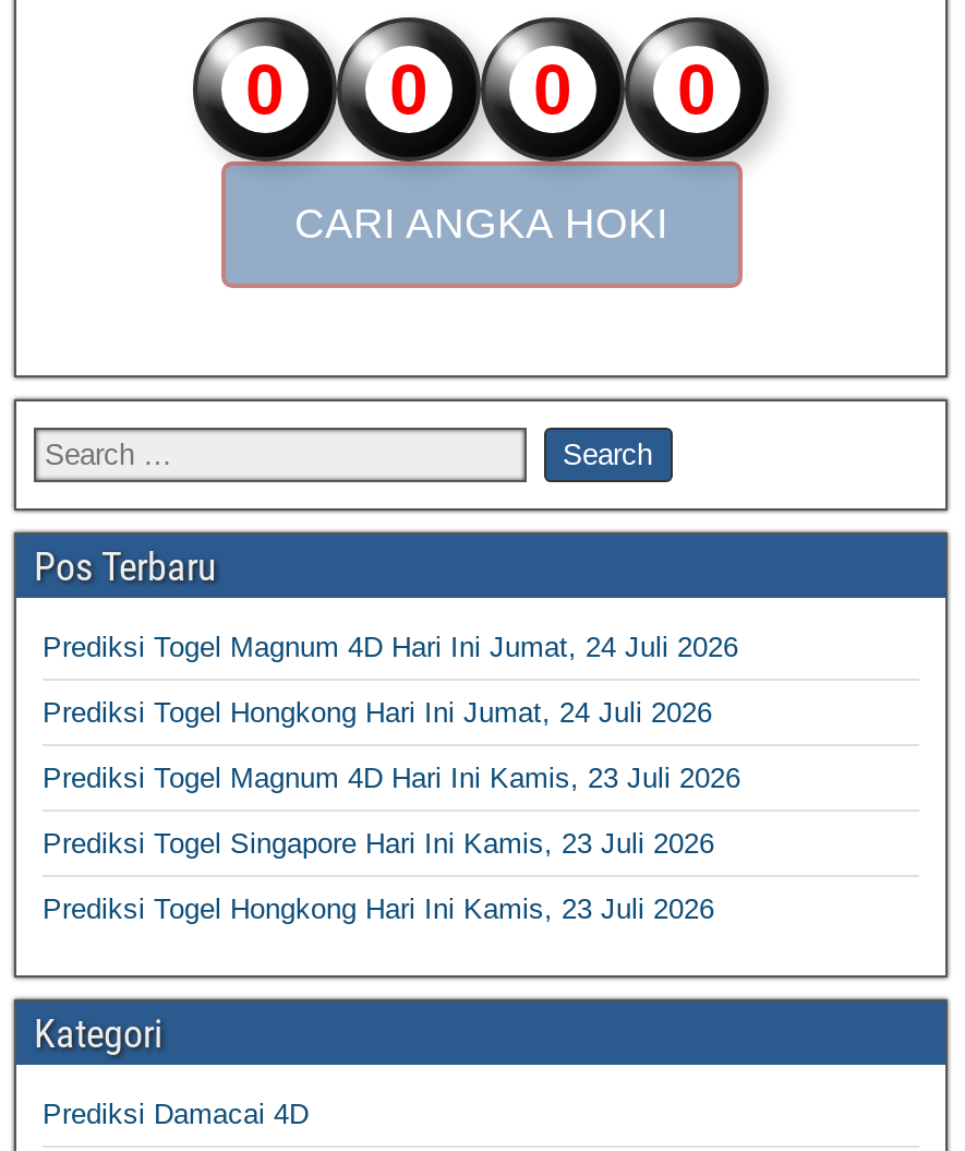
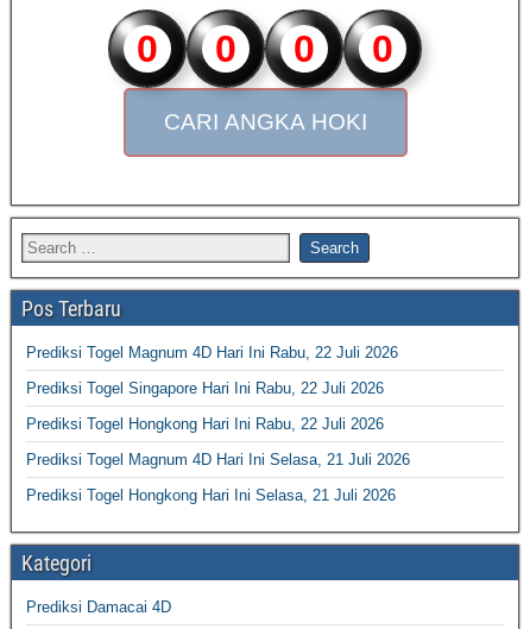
[43,631,738,663] Prediksi Togel Magnum 4D Hari Ini Jumat, 24 Juli 2026 -> [26,344,398,361] Prediksi Togel Magnum 4D Hari Ini Rabu, 22 Juli 2026
[43,696,712,729] Prediksi Togel Hongkong Hari Ini Jumat, 24 Juli 2026 -> [26,379,384,397] Prediksi Togel Singapore Hari Ini Rabu, 22 Juli 2026
[43,762,740,794] Prediksi Togel Magnum 4D Hari Ini Kamis, 23 Juli 2026 -> [26,415,384,433] Prediksi Togel Hongkong Hari Ini Rabu, 22 Juli 2026
[43,827,714,860] Prediksi Togel Singapore Hari Ini Kamis, 23 Juli 2026 -> [26,451,410,468] Prediksi Togel Magnum 4D Hari Ini Selasa, 21 Juli 2026
[43,892,714,925] Prediksi Togel Hongkong Hari Ini Kamis, 23 Juli 2026 -> [26,486,396,504] Prediksi Togel Hongkong Hari Ini Selasa, 21 Juli 2026

